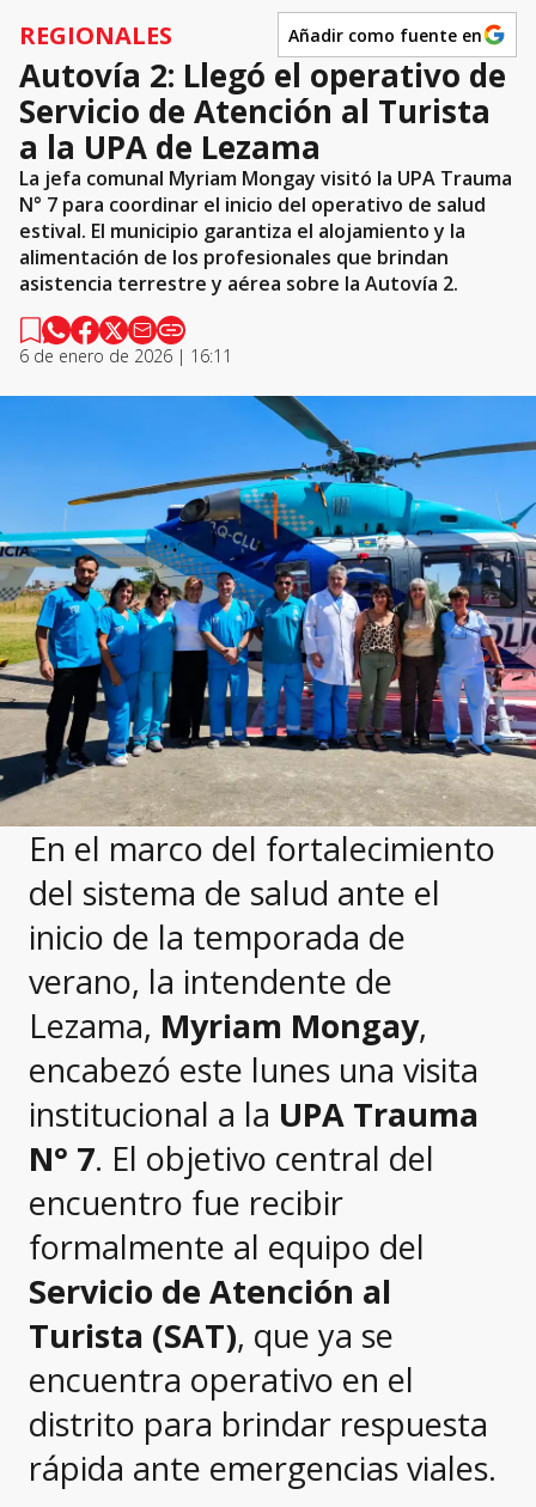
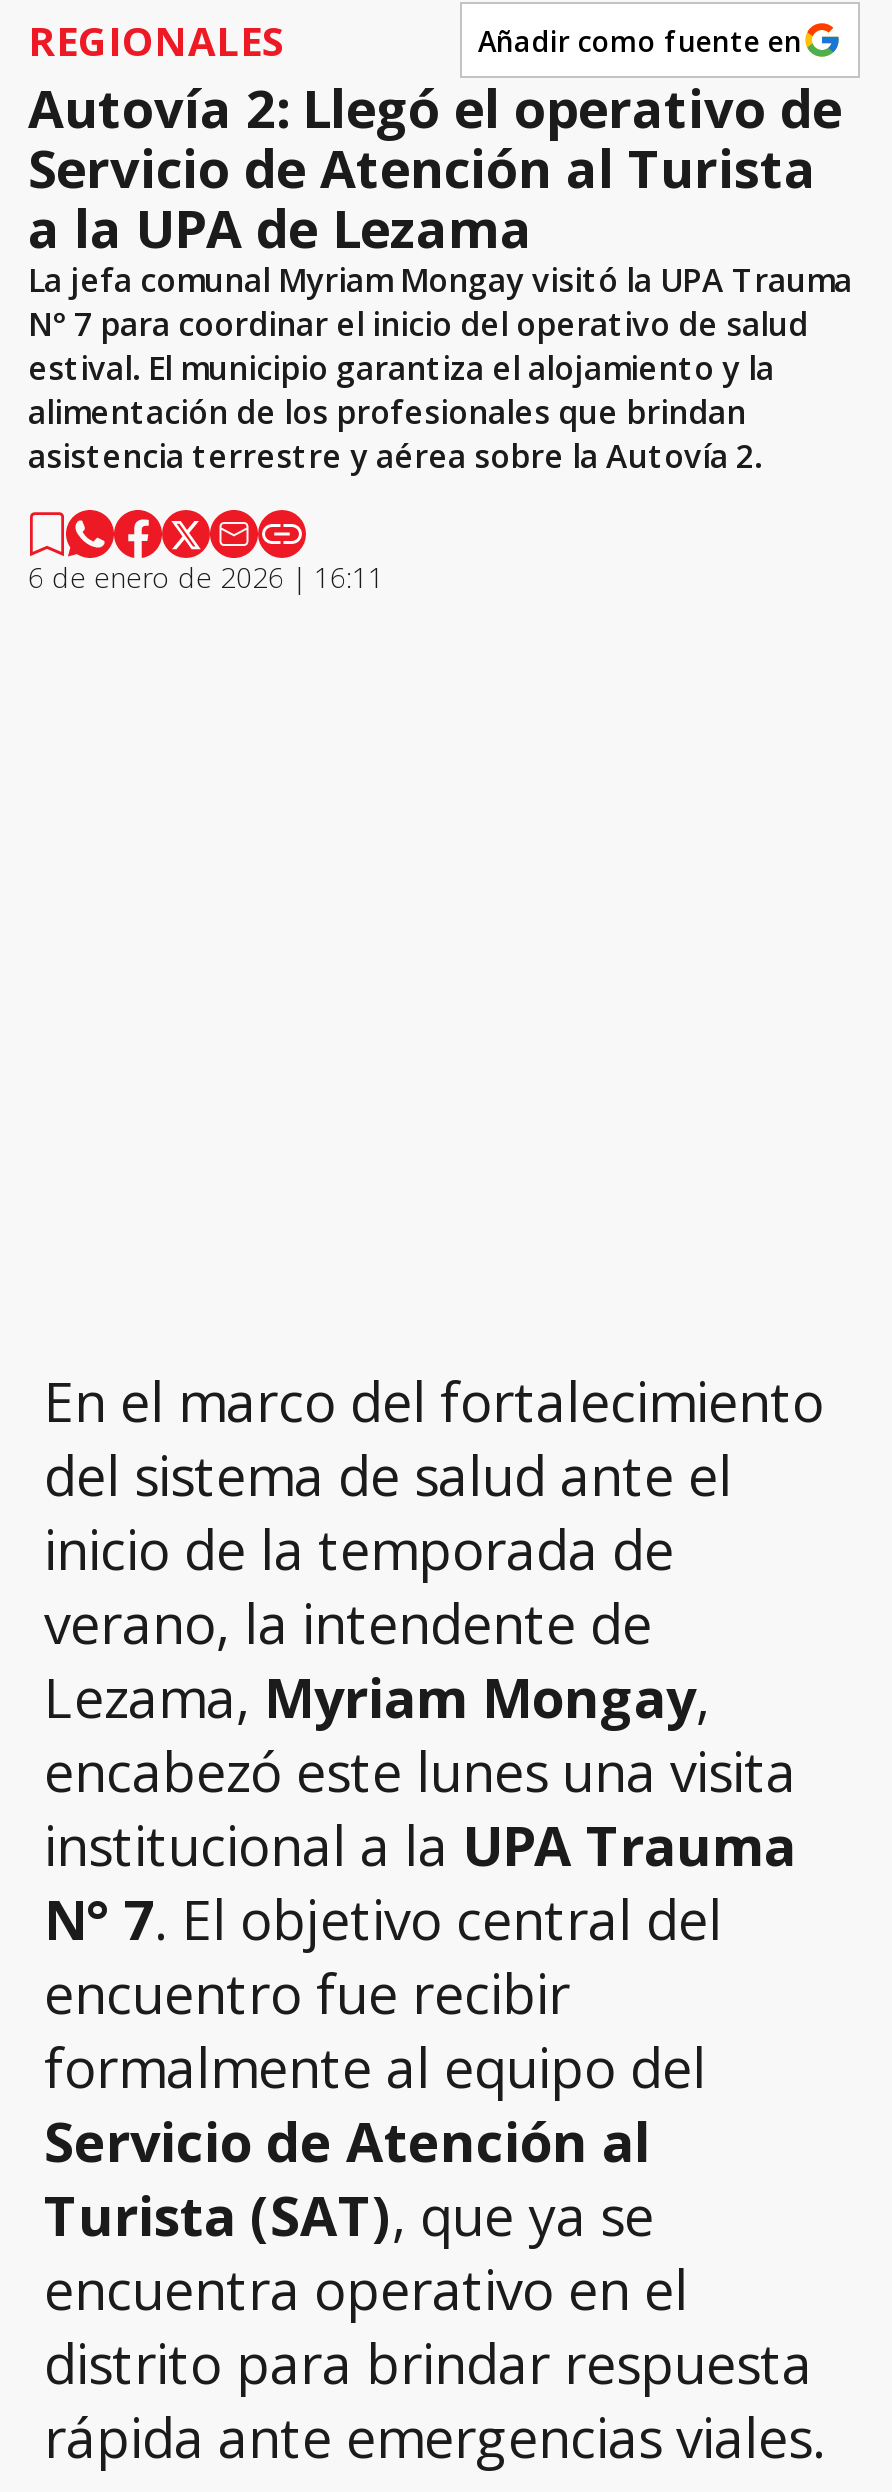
[4,395,532,828] [image] -> none

